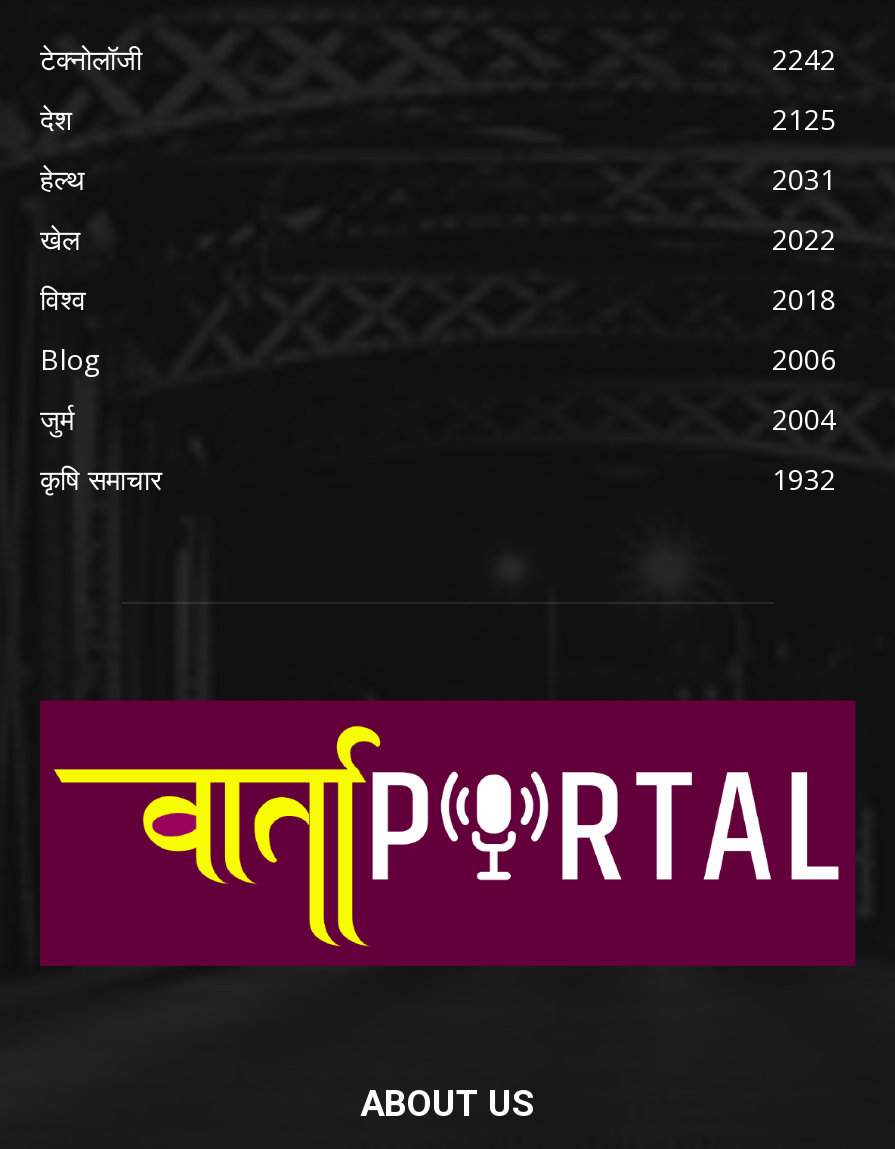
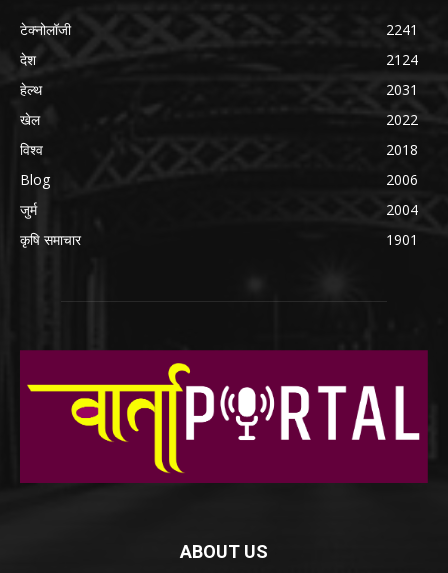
[772,40,836,78] 2242 -> [386,20,418,39] 2241
[772,100,836,138] 2125 -> [386,50,418,69] 2124
[772,460,836,498] 1932 -> [386,230,418,249] 1901

